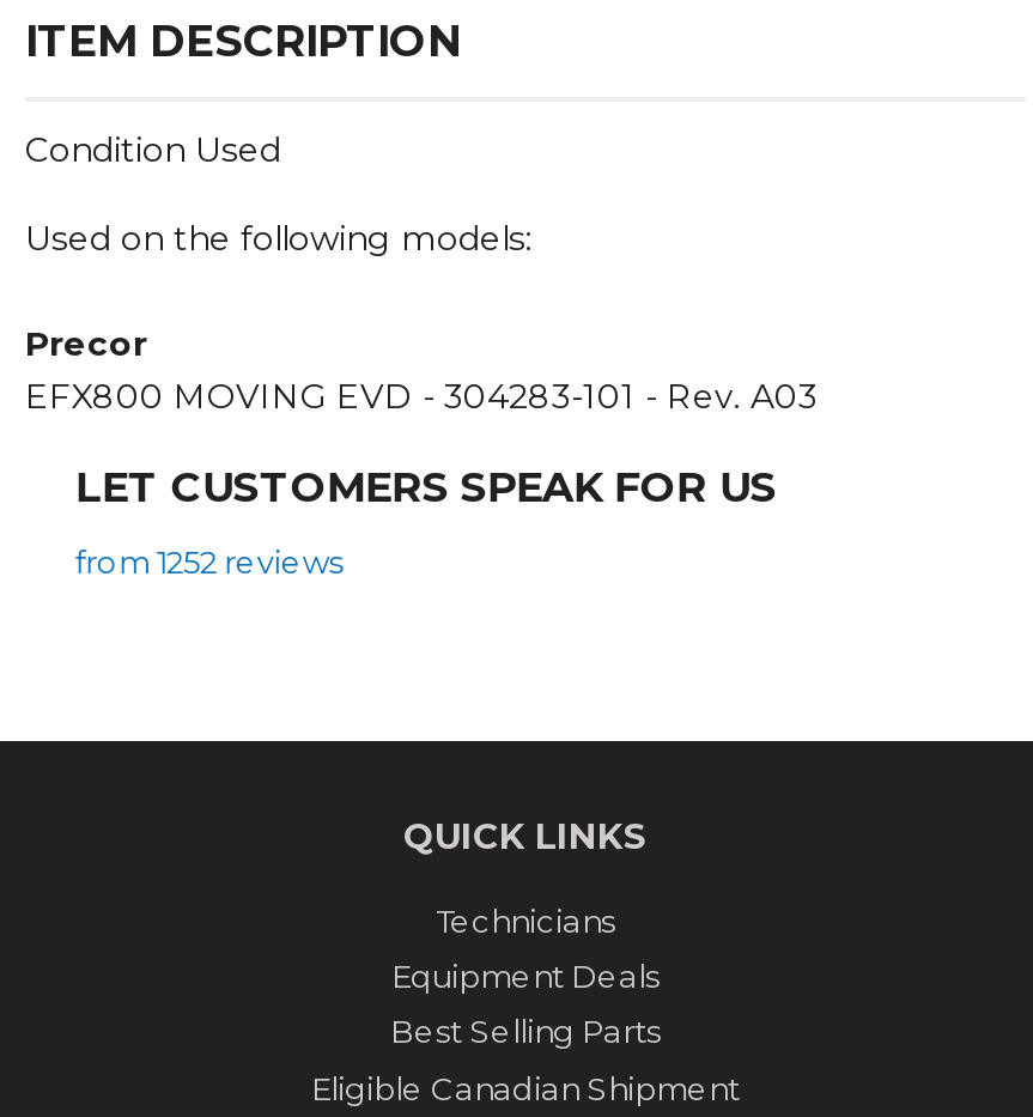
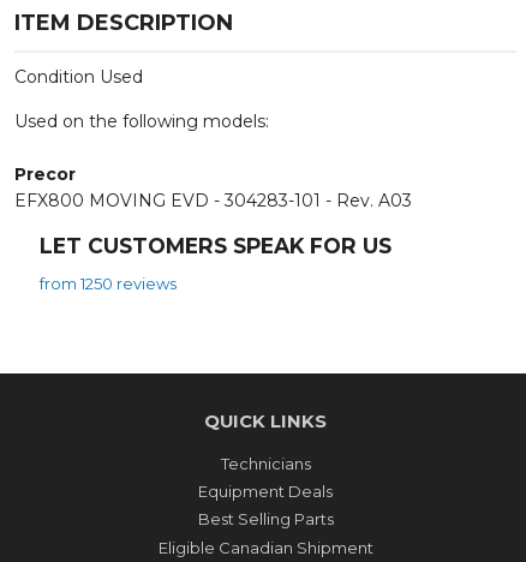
[75,542,343,580] from 1252 reviews -> [40,274,176,293] from 1250 reviews

